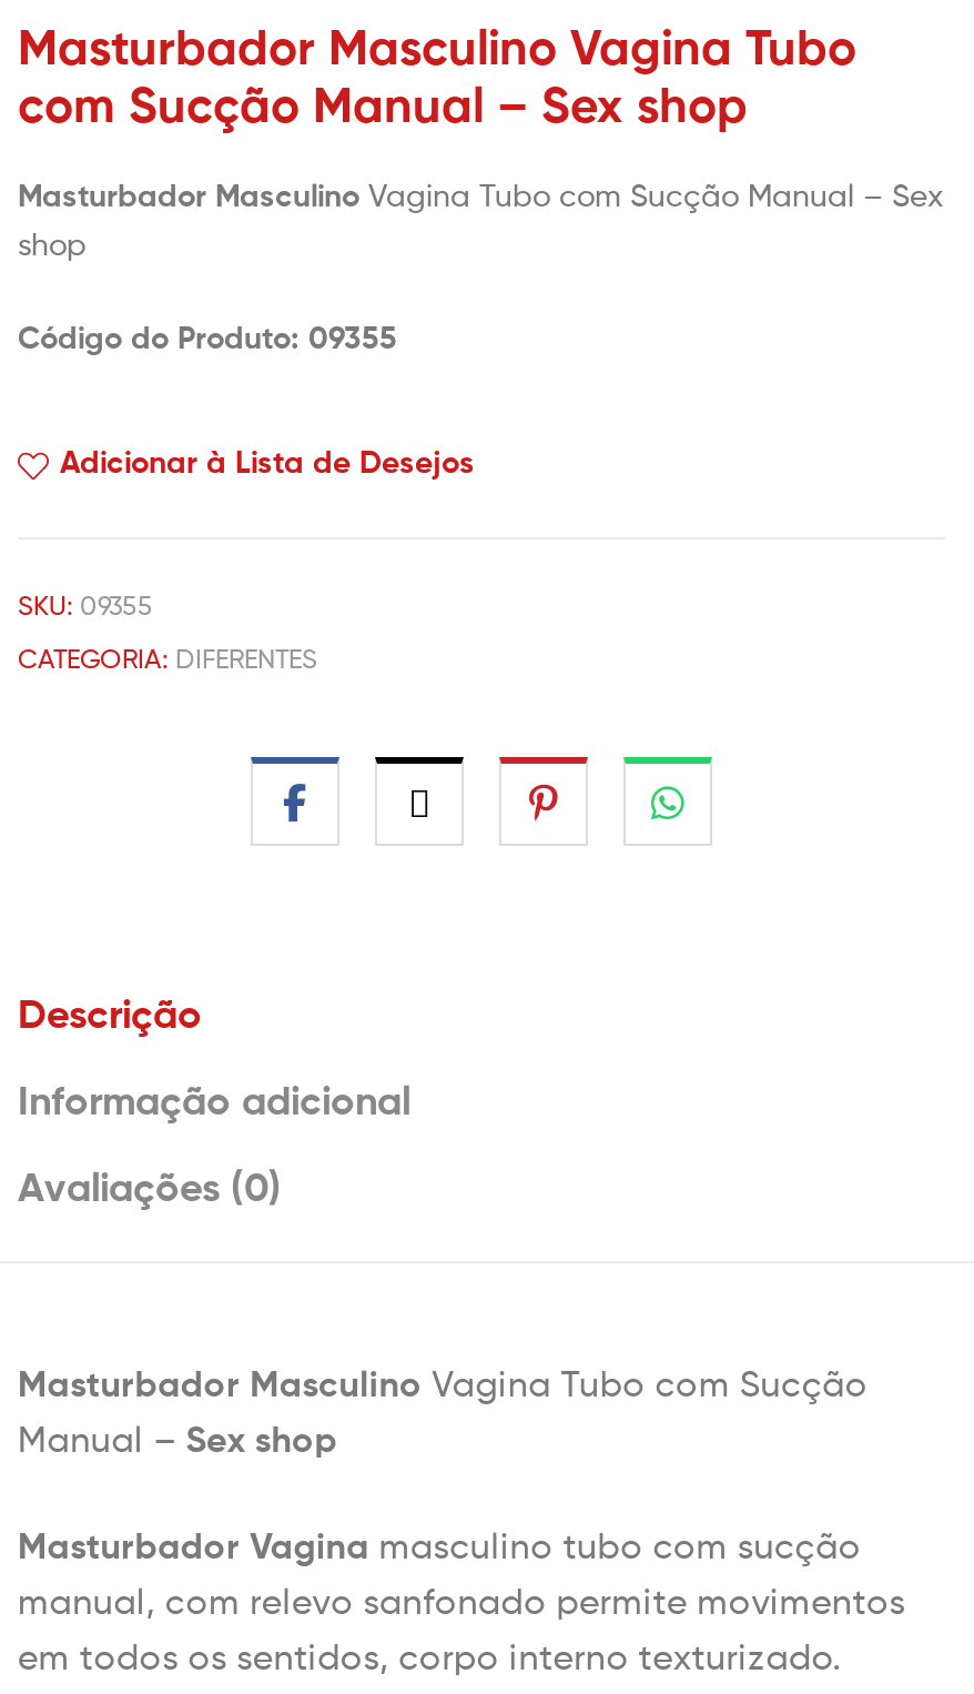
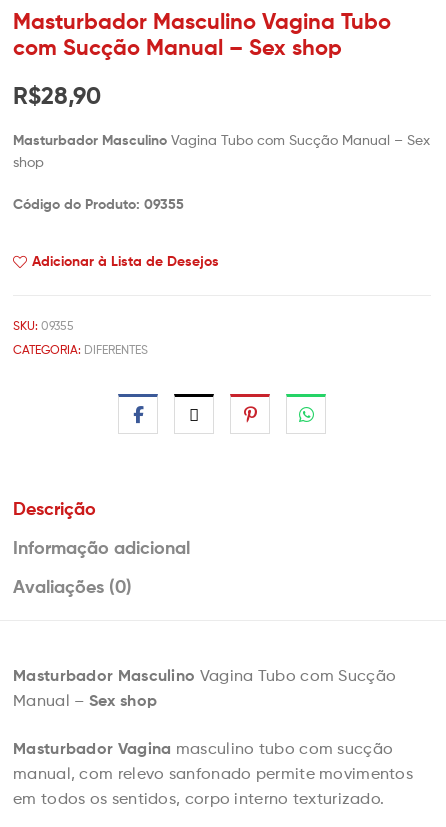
none -> [13,81,101,110] R$28,90

